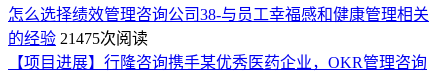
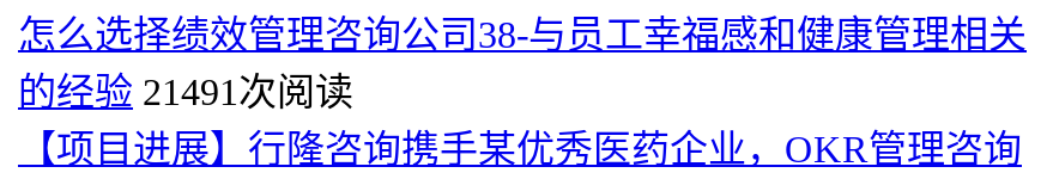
[8,30,148,47] 的经验 21475次阅读 -> [18,71,353,111] 的经验 21491次阅读

